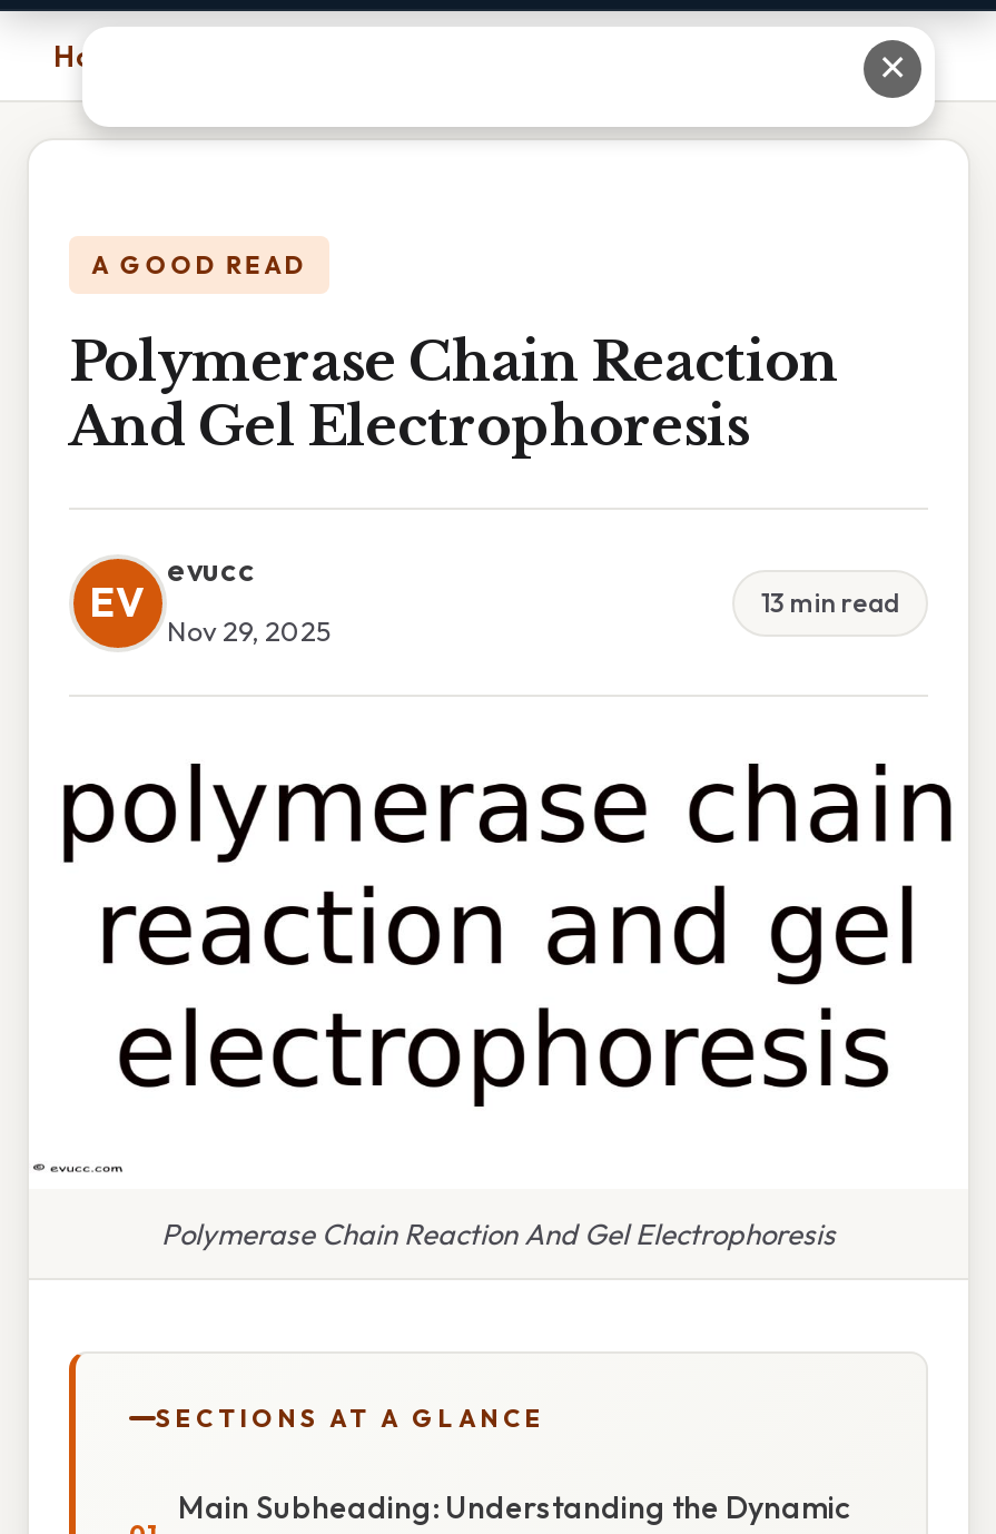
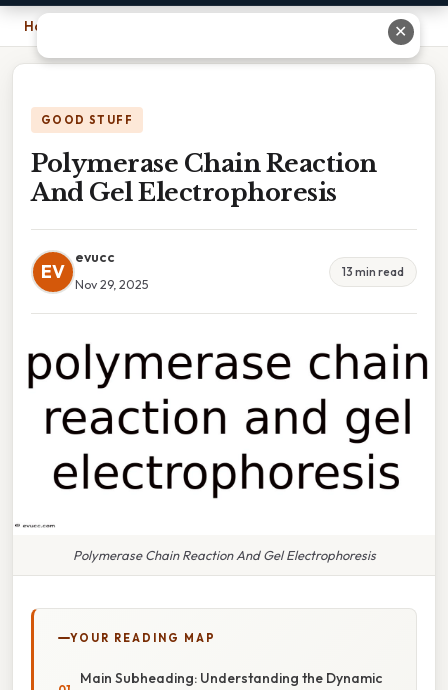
[91,249,308,281] A GOOD READ -> [41,113,133,127] GOOD STUFF
[156,1402,545,1433] SECTIONS AT A GLANCE -> [70,631,216,645] YOUR READING MAP

